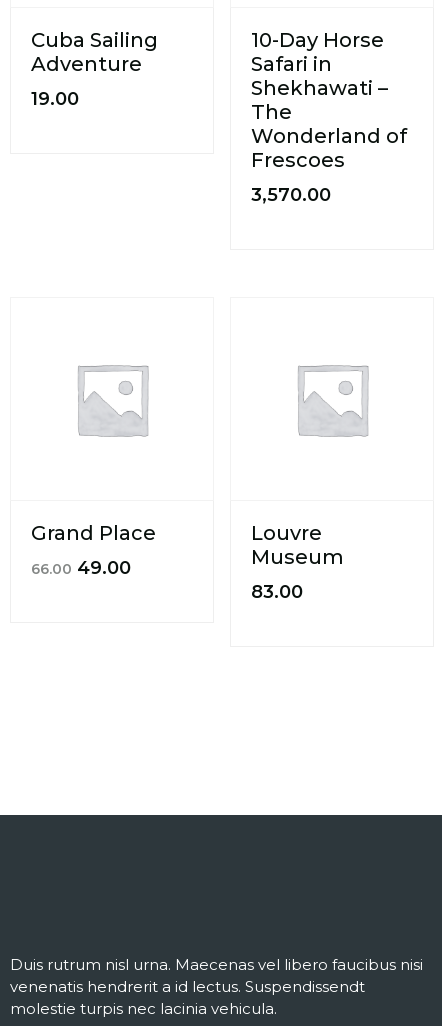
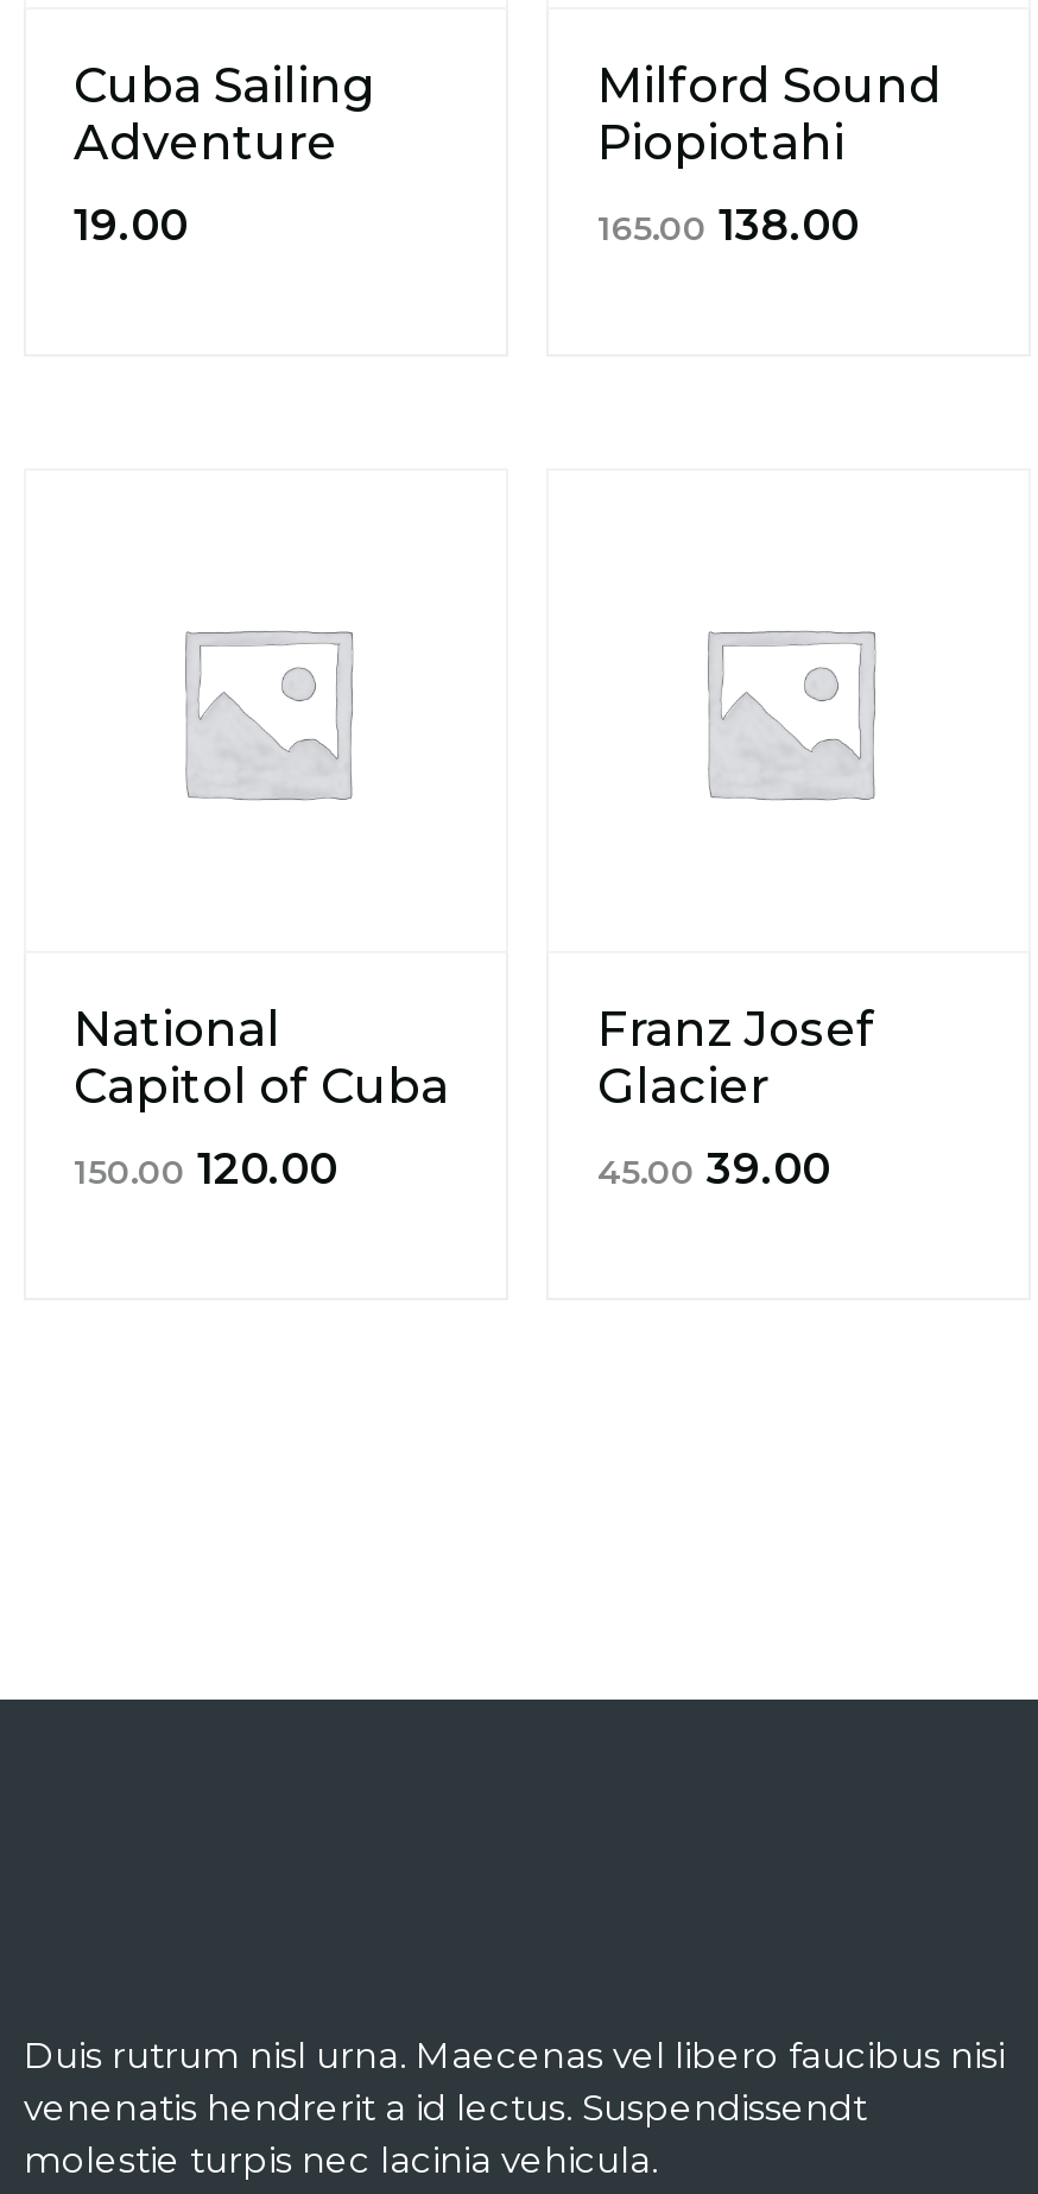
[251,27,407,171] 10-Day Horse | Safari in | Shekhawati – | The | Wonderland of | Frescoes -> [597,56,942,170] Milford Sound | Piopiotahi
[251,183,331,205] 3,570.00 -> [597,198,859,251] 165.00 138.00
[31,521,156,545] Grand Place -> [74,1000,449,1115] National | Capitol of Cuba
[251,521,344,569] Louvre | Museum -> [597,1000,875,1115] Franz Josef | Glacier
[31,557,131,579] 66.00 49.00 -> [74,1143,337,1195] 150.00 120.00
[251,581,303,603] 83.00 -> [597,1143,830,1195] 45.00 39.00

